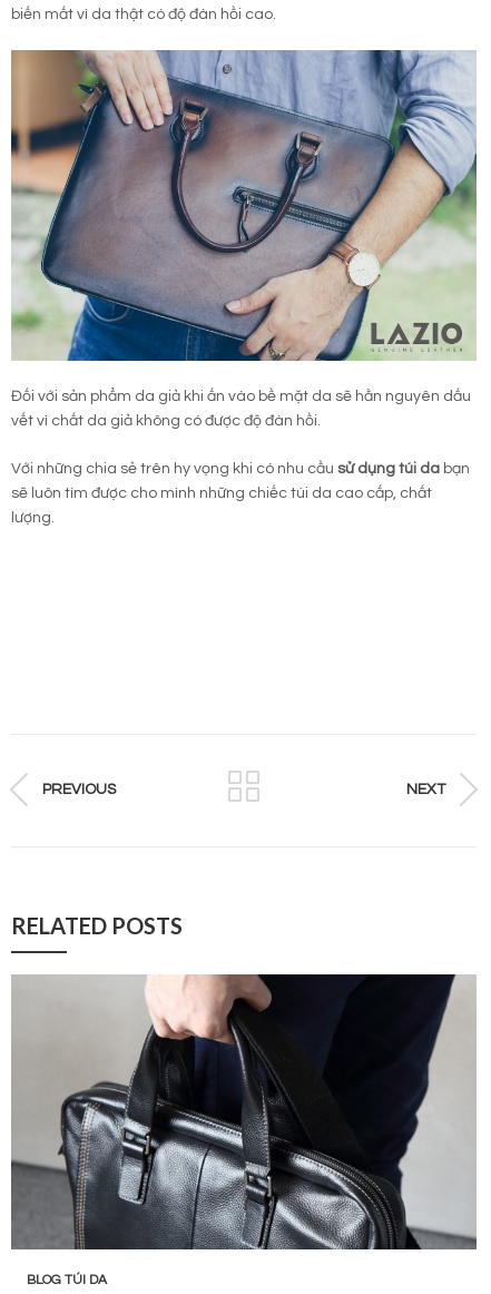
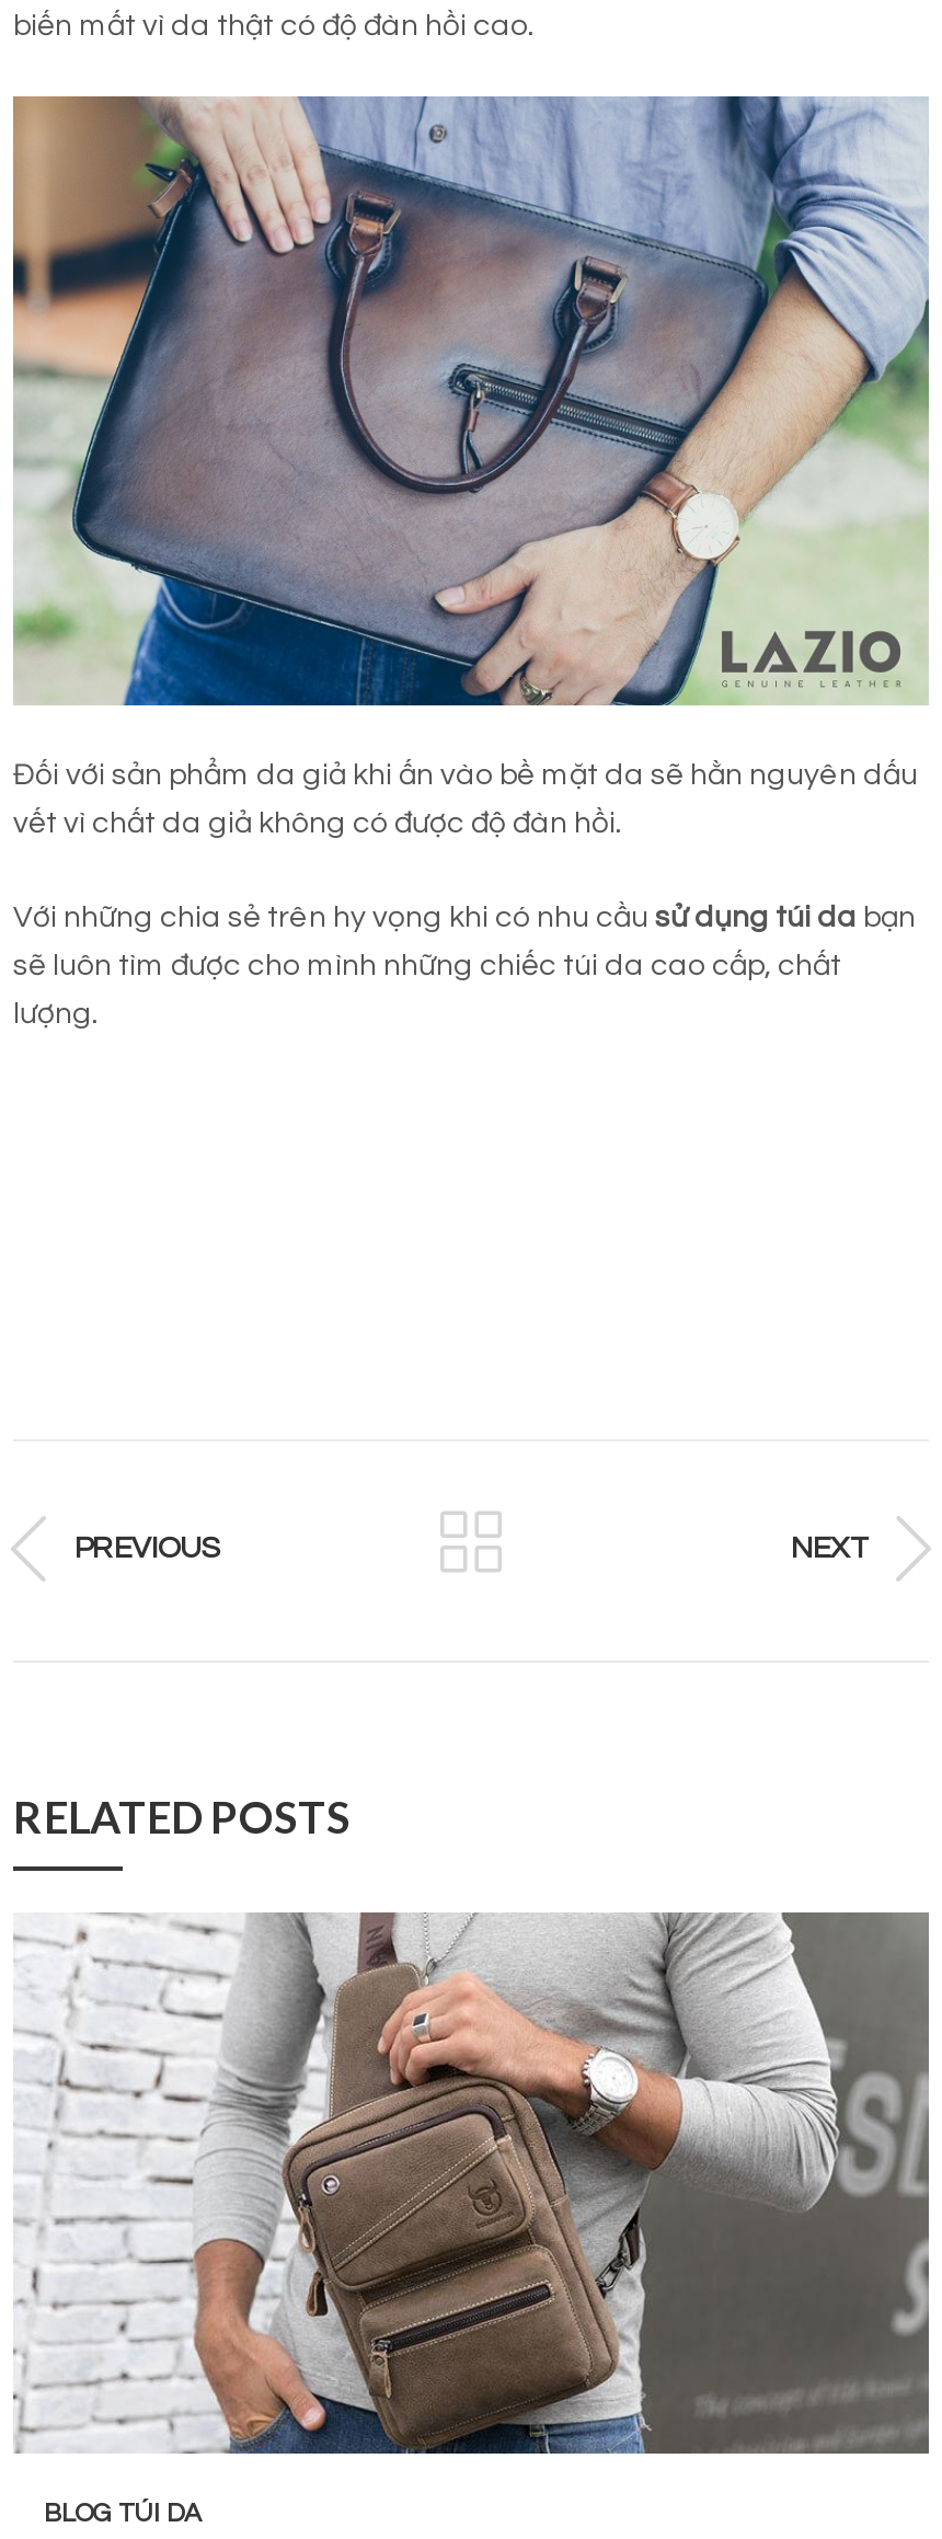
[10,973,475,1251] [image] -> [13,1910,929,2456] [image]

